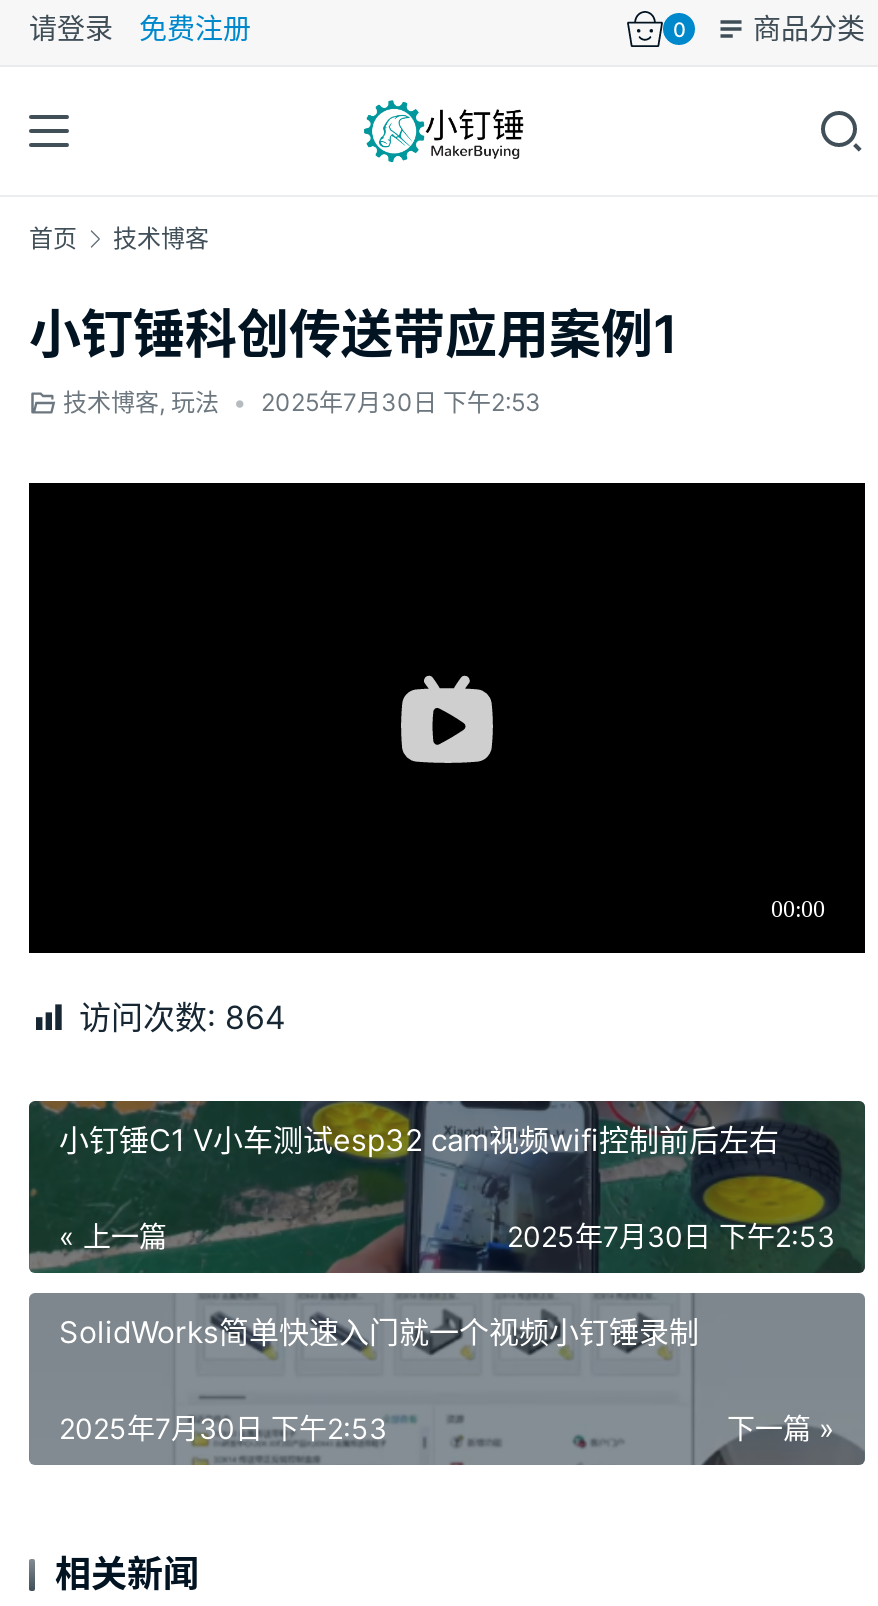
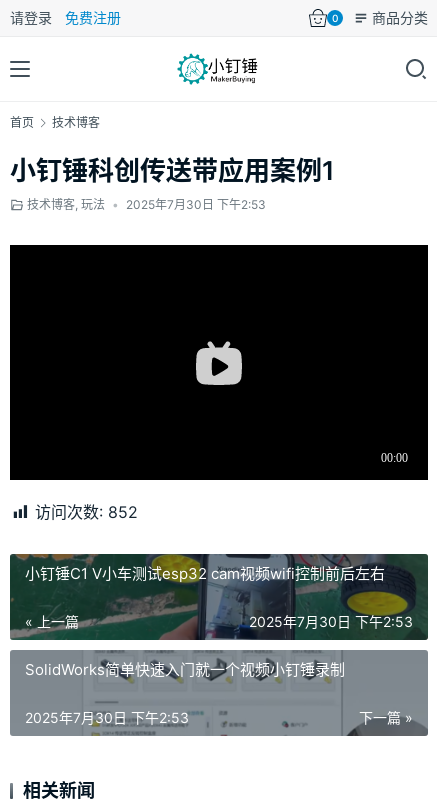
[79,998,285,1038] 访问次数: 864 -> [35,502,138,522] 访问次数: 852

